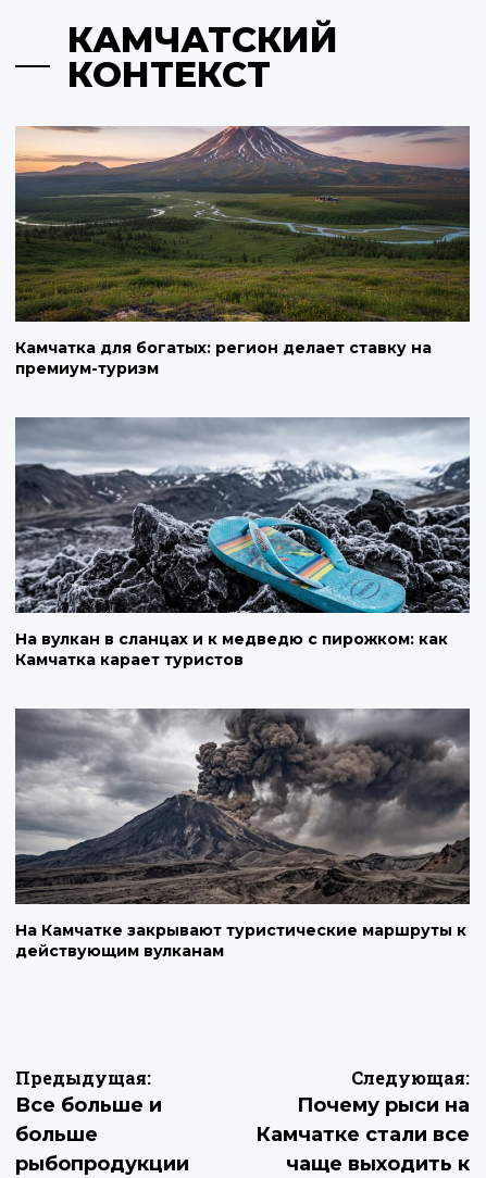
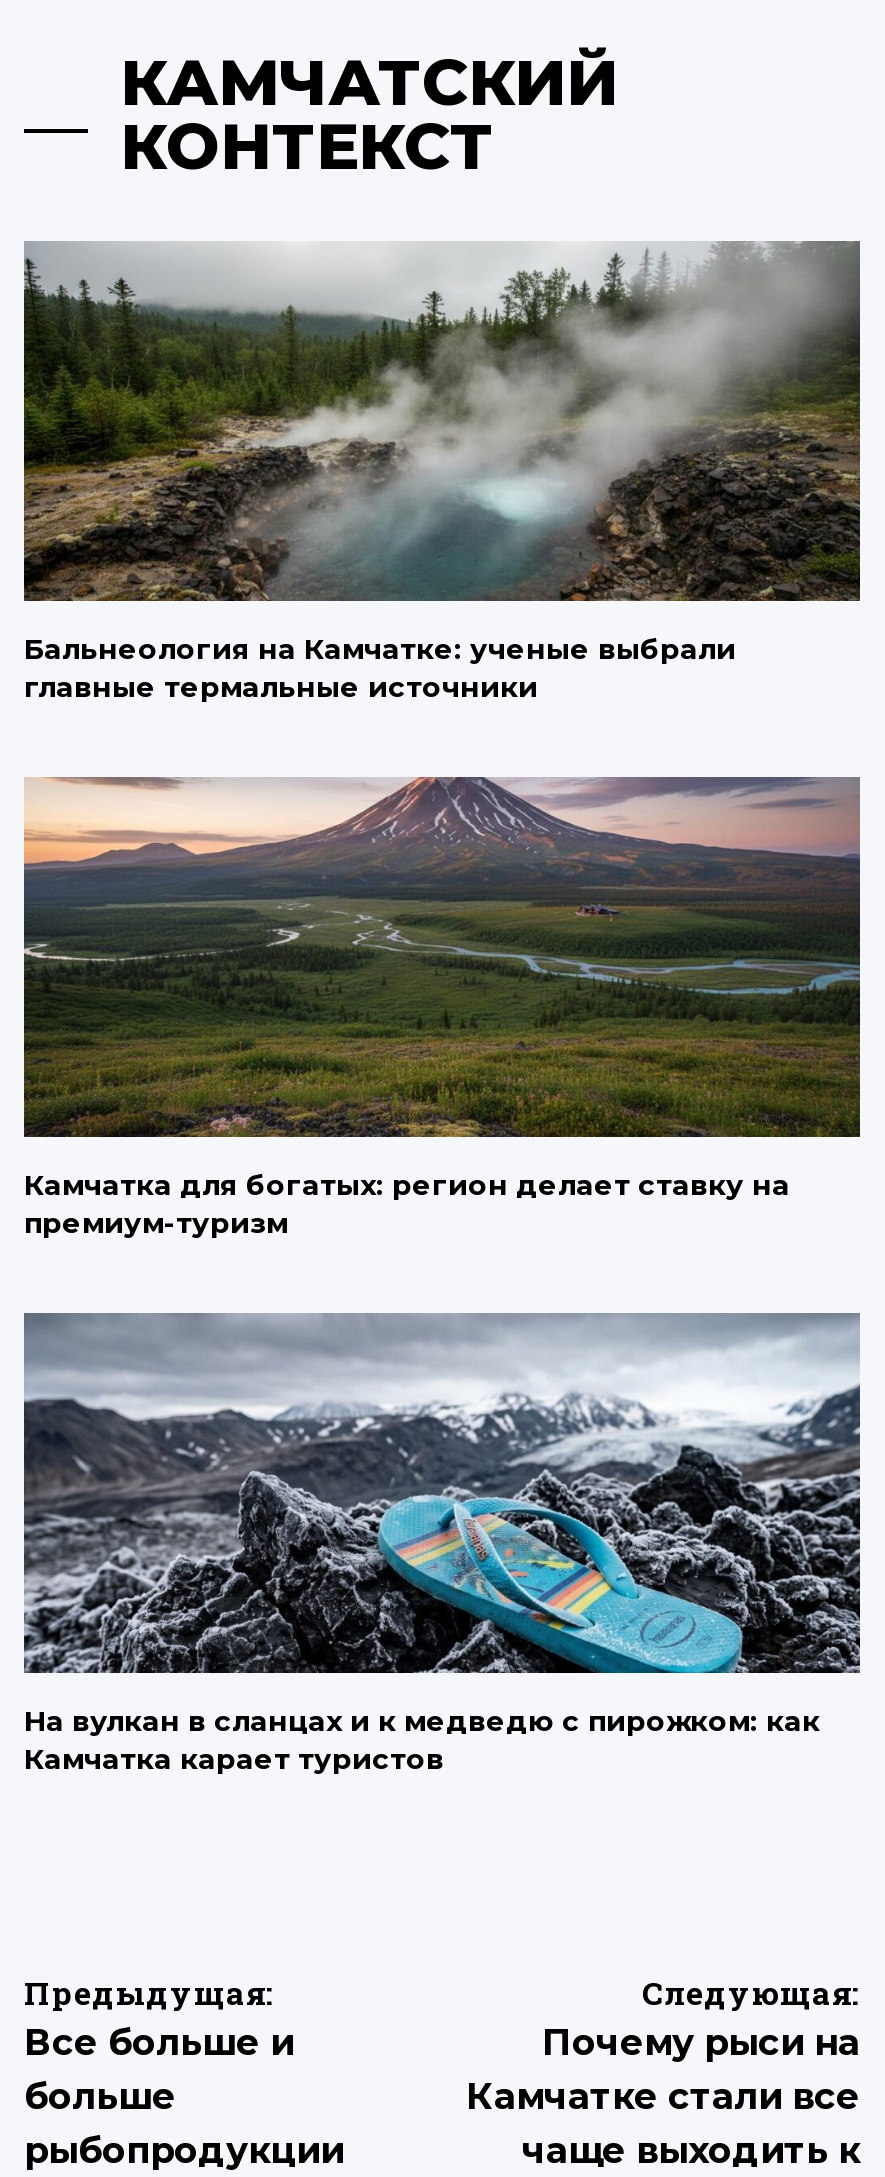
none -> [22,241,860,704] [image] | Бальнеология на Камчатке: ученые выбрали | главные термальные источники
moved [13,124,471,669] -> [20,773,862,1776]: [image] | Камчатка для богатых: регион делает ставку на | премиум-туризм | На вулкан в сланцах и к медведю с пирожком: как | Камчатка карает туристов
[15,709,471,960] [image] | На Камчатке закрывают туристические маршруты к | действующим вулканам -> none

